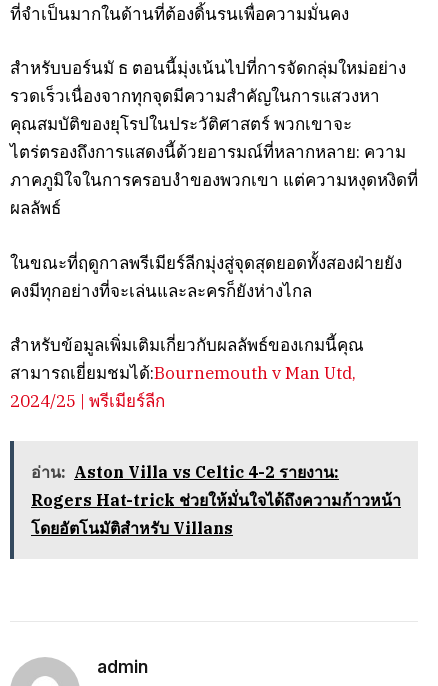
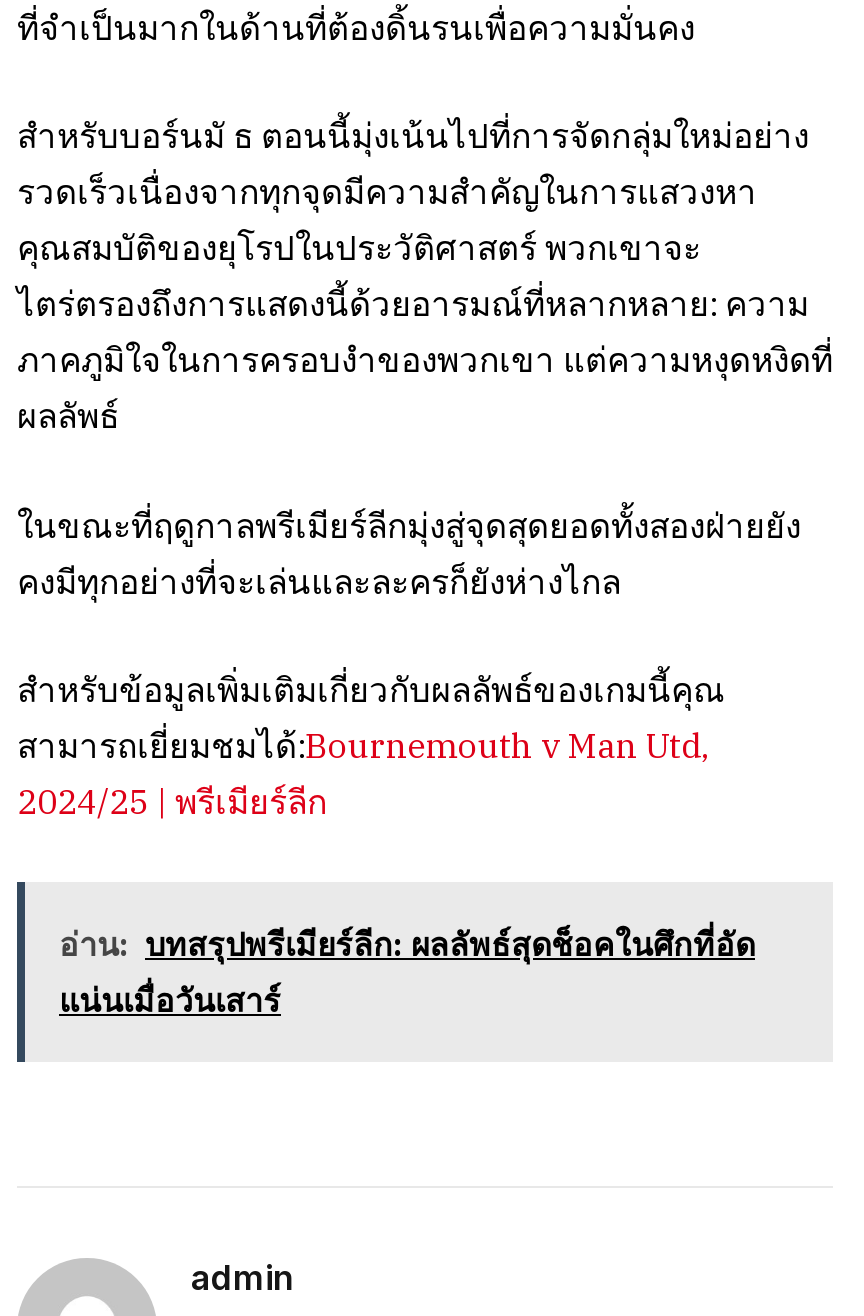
[31,462,401,538] อ่าน: Aston Villa vs Celtic 4-2 รายงาน: | Rogers Hat-trick ช่วยให้มั่นใจได้ถึงความก้าวหน้า | โดยอัตโนมัติสำหรับ Villans -> [59,924,755,1020] อ่าน: บทสรุปพรีเมียร์ลีก: ผลลัพธ์สุดช็อคในศึกที่อัด | แน่นเมื่อวันเสาร์

